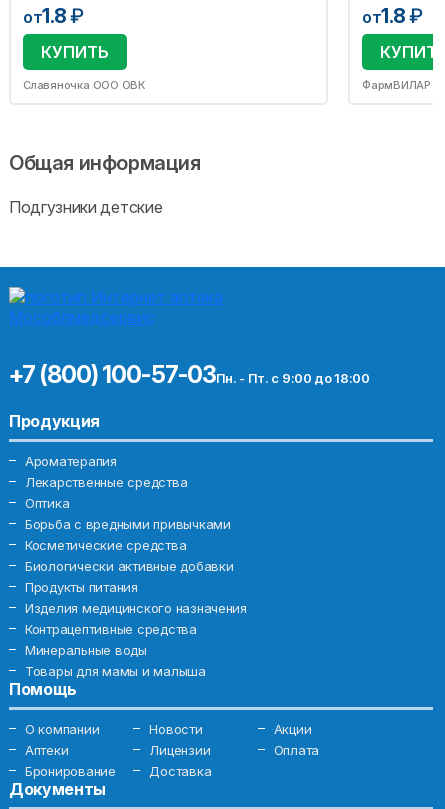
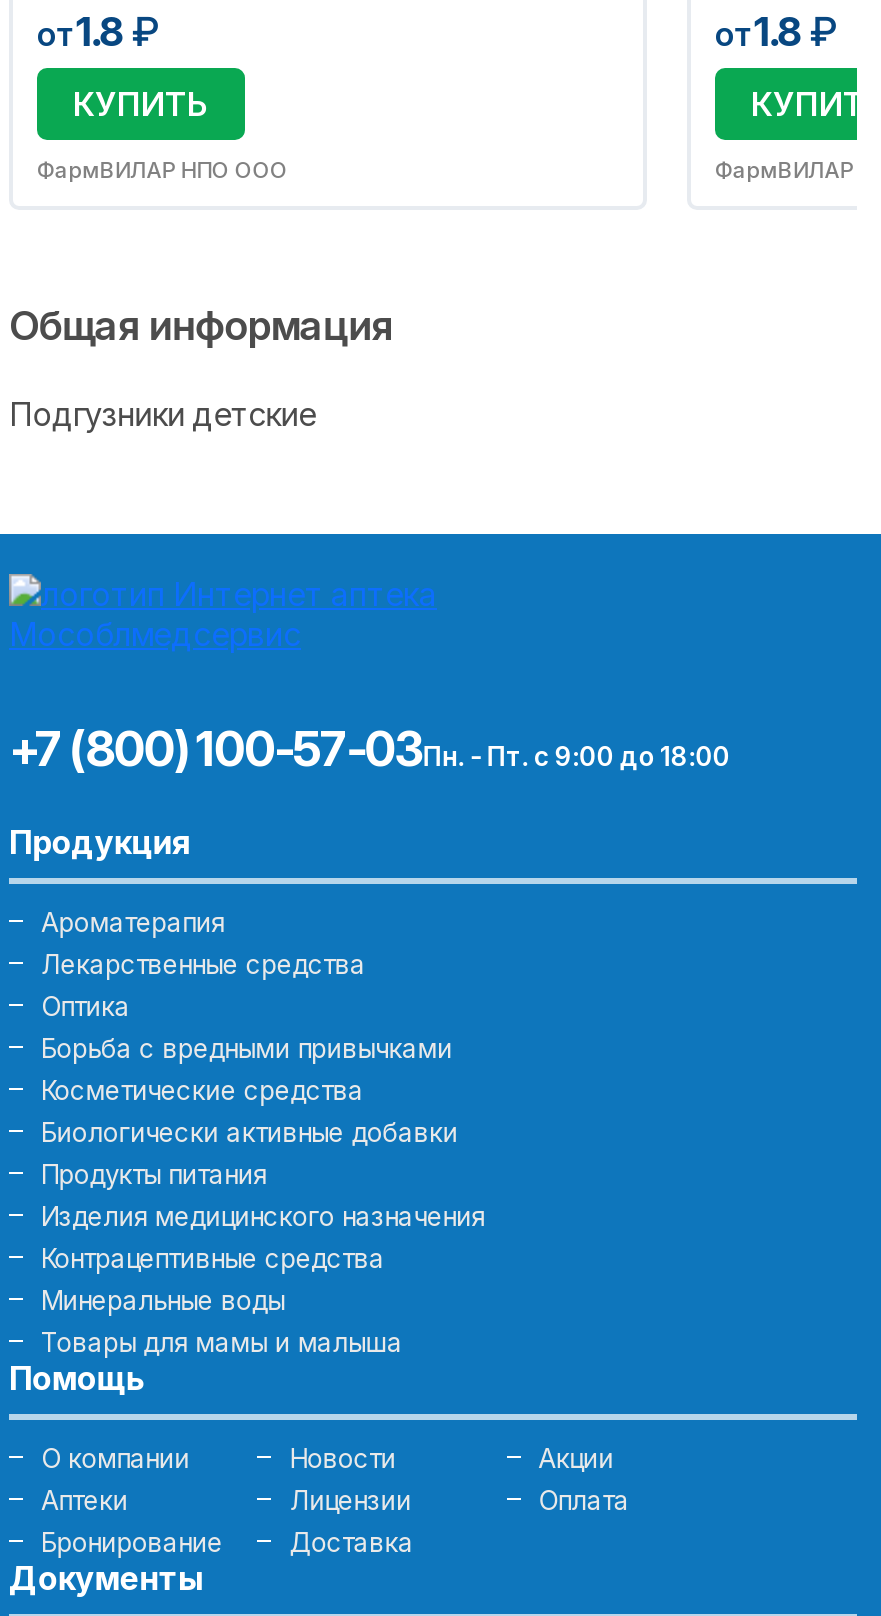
[23,78,145,92] Славяночка ООО ОВК -> [37,156,288,184] ФармВИЛАР НПО ООО

